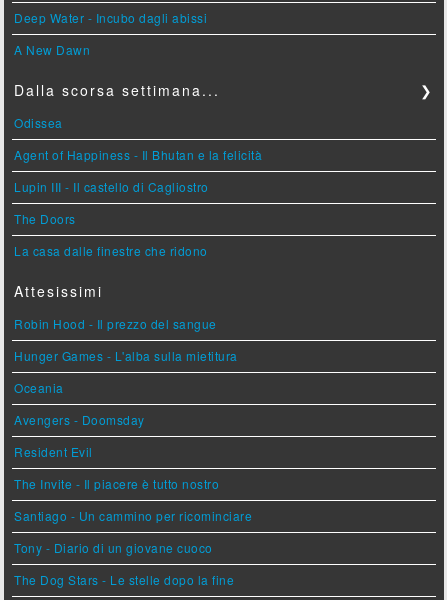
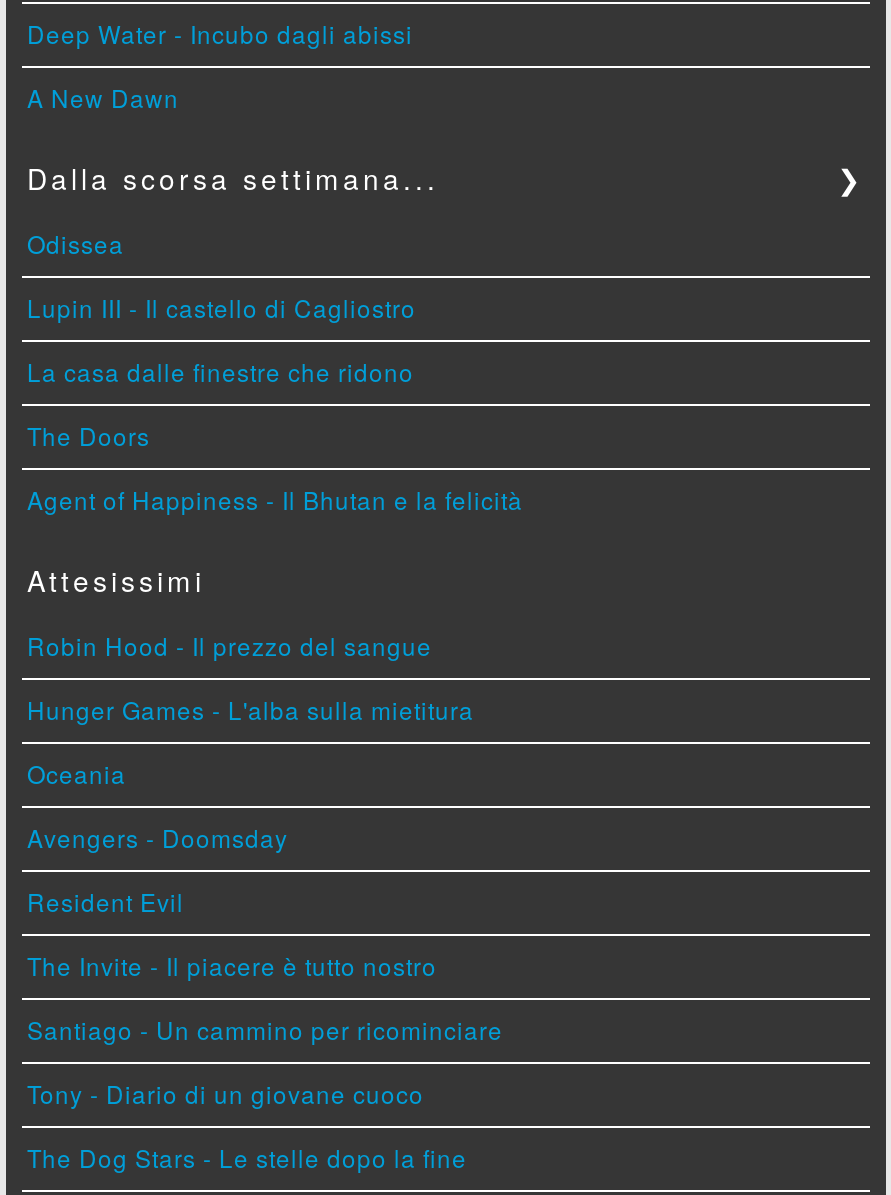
moved [14,146,262,163] -> [27,483,523,517]: Agent of Happiness - Il Bhutan e la felicità
moved [14,178,209,259] -> [27,291,416,453]: Lupin III - Il castello di Cagliostro | The Doors | La casa dalle finestre che ridono

